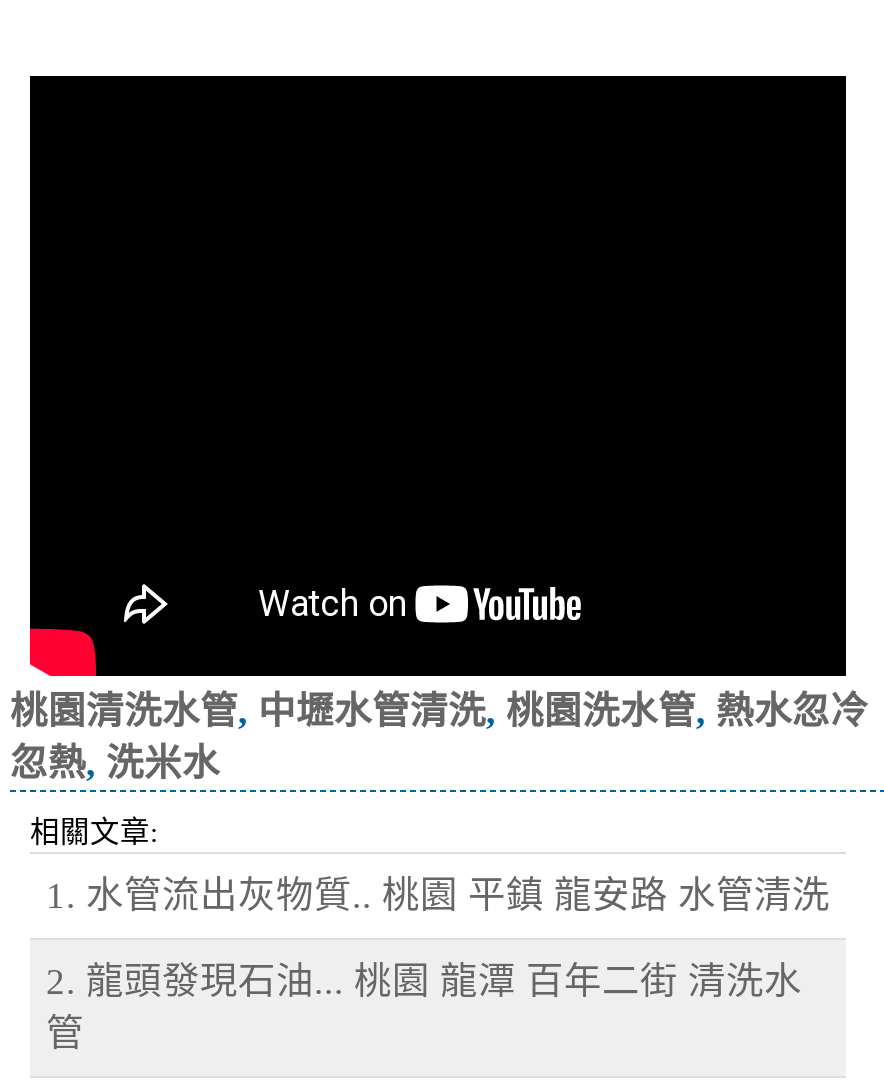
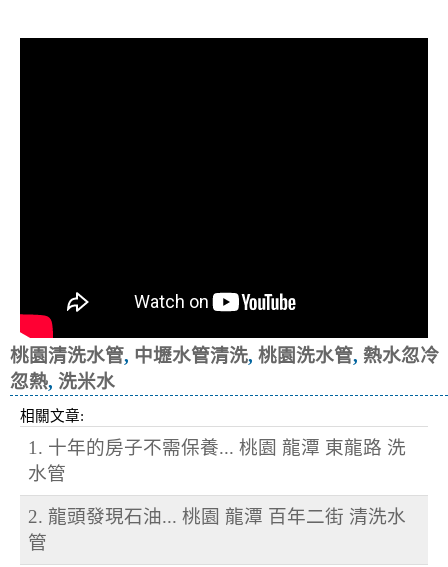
[46,874,830,916] 1. 水管流出灰物質.. 桃園 平鎮 龍安路 水管清洗 -> [28,437,406,484] 1. 十年的房子不需保養... 桃園 龍潭 東龍路 洗 | 水管

